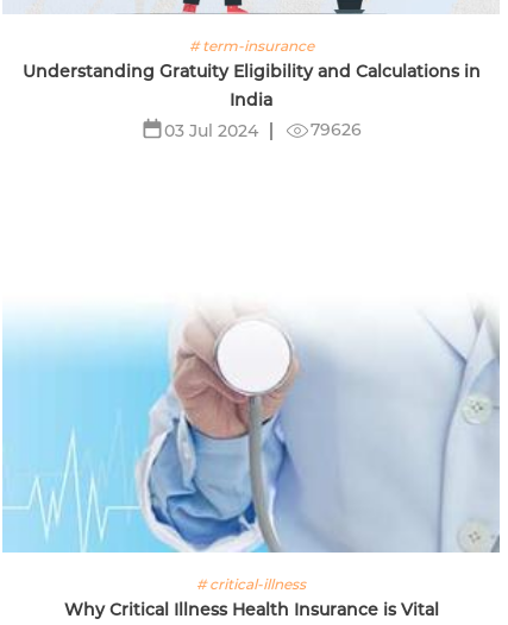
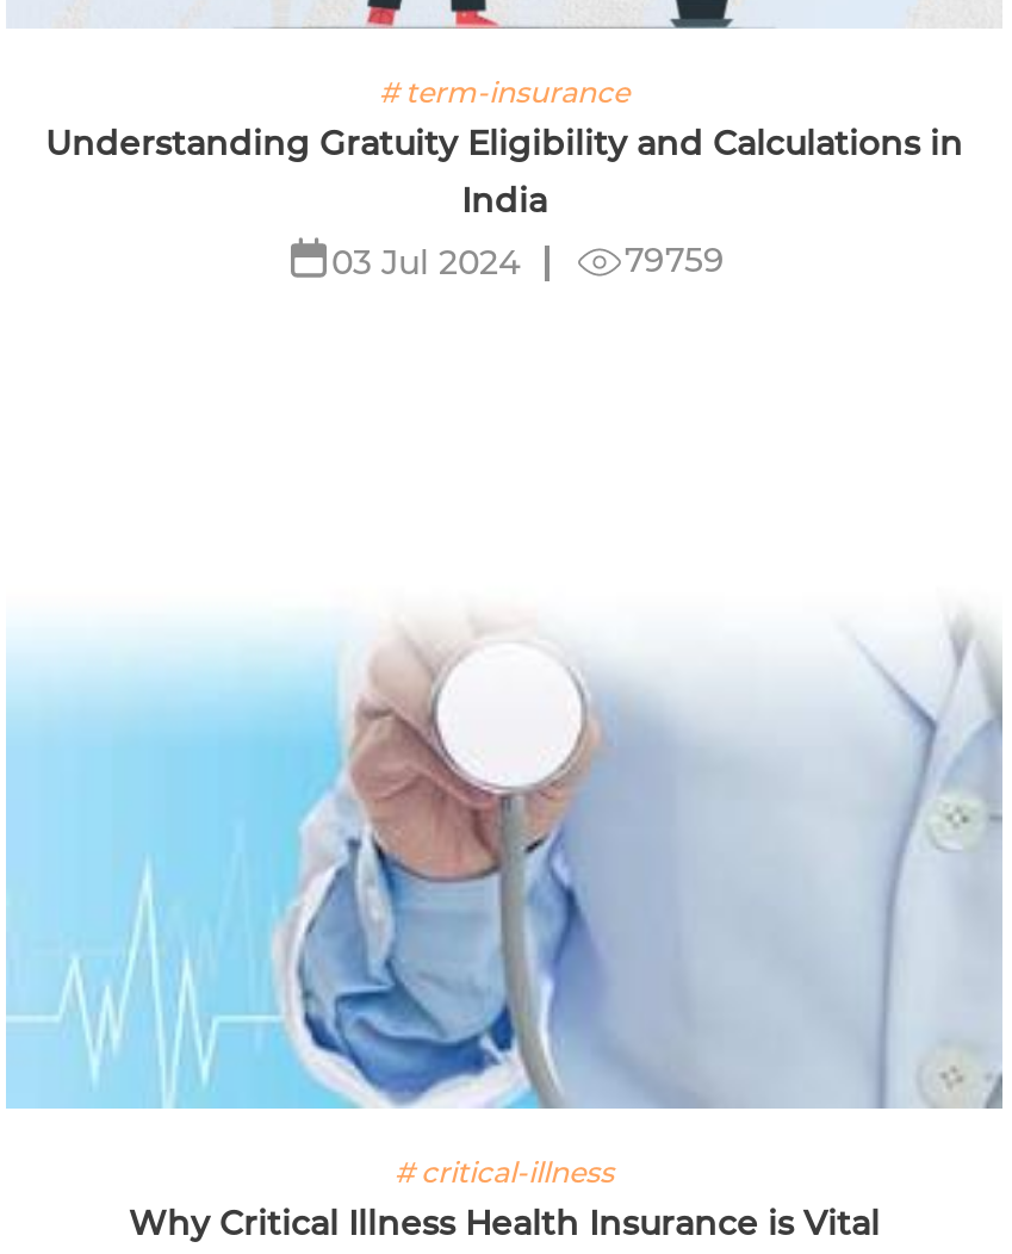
[311,119,362,140] 79626 -> [625,239,725,282] 79759

